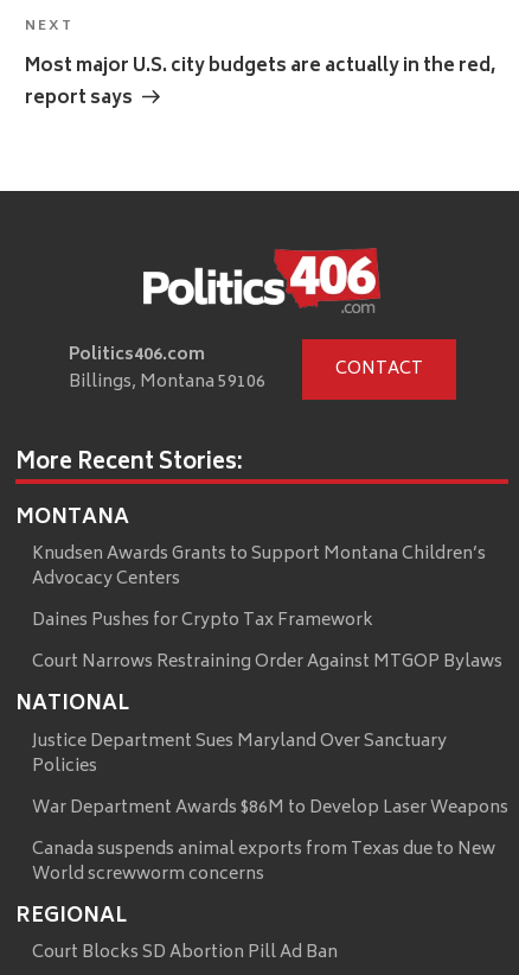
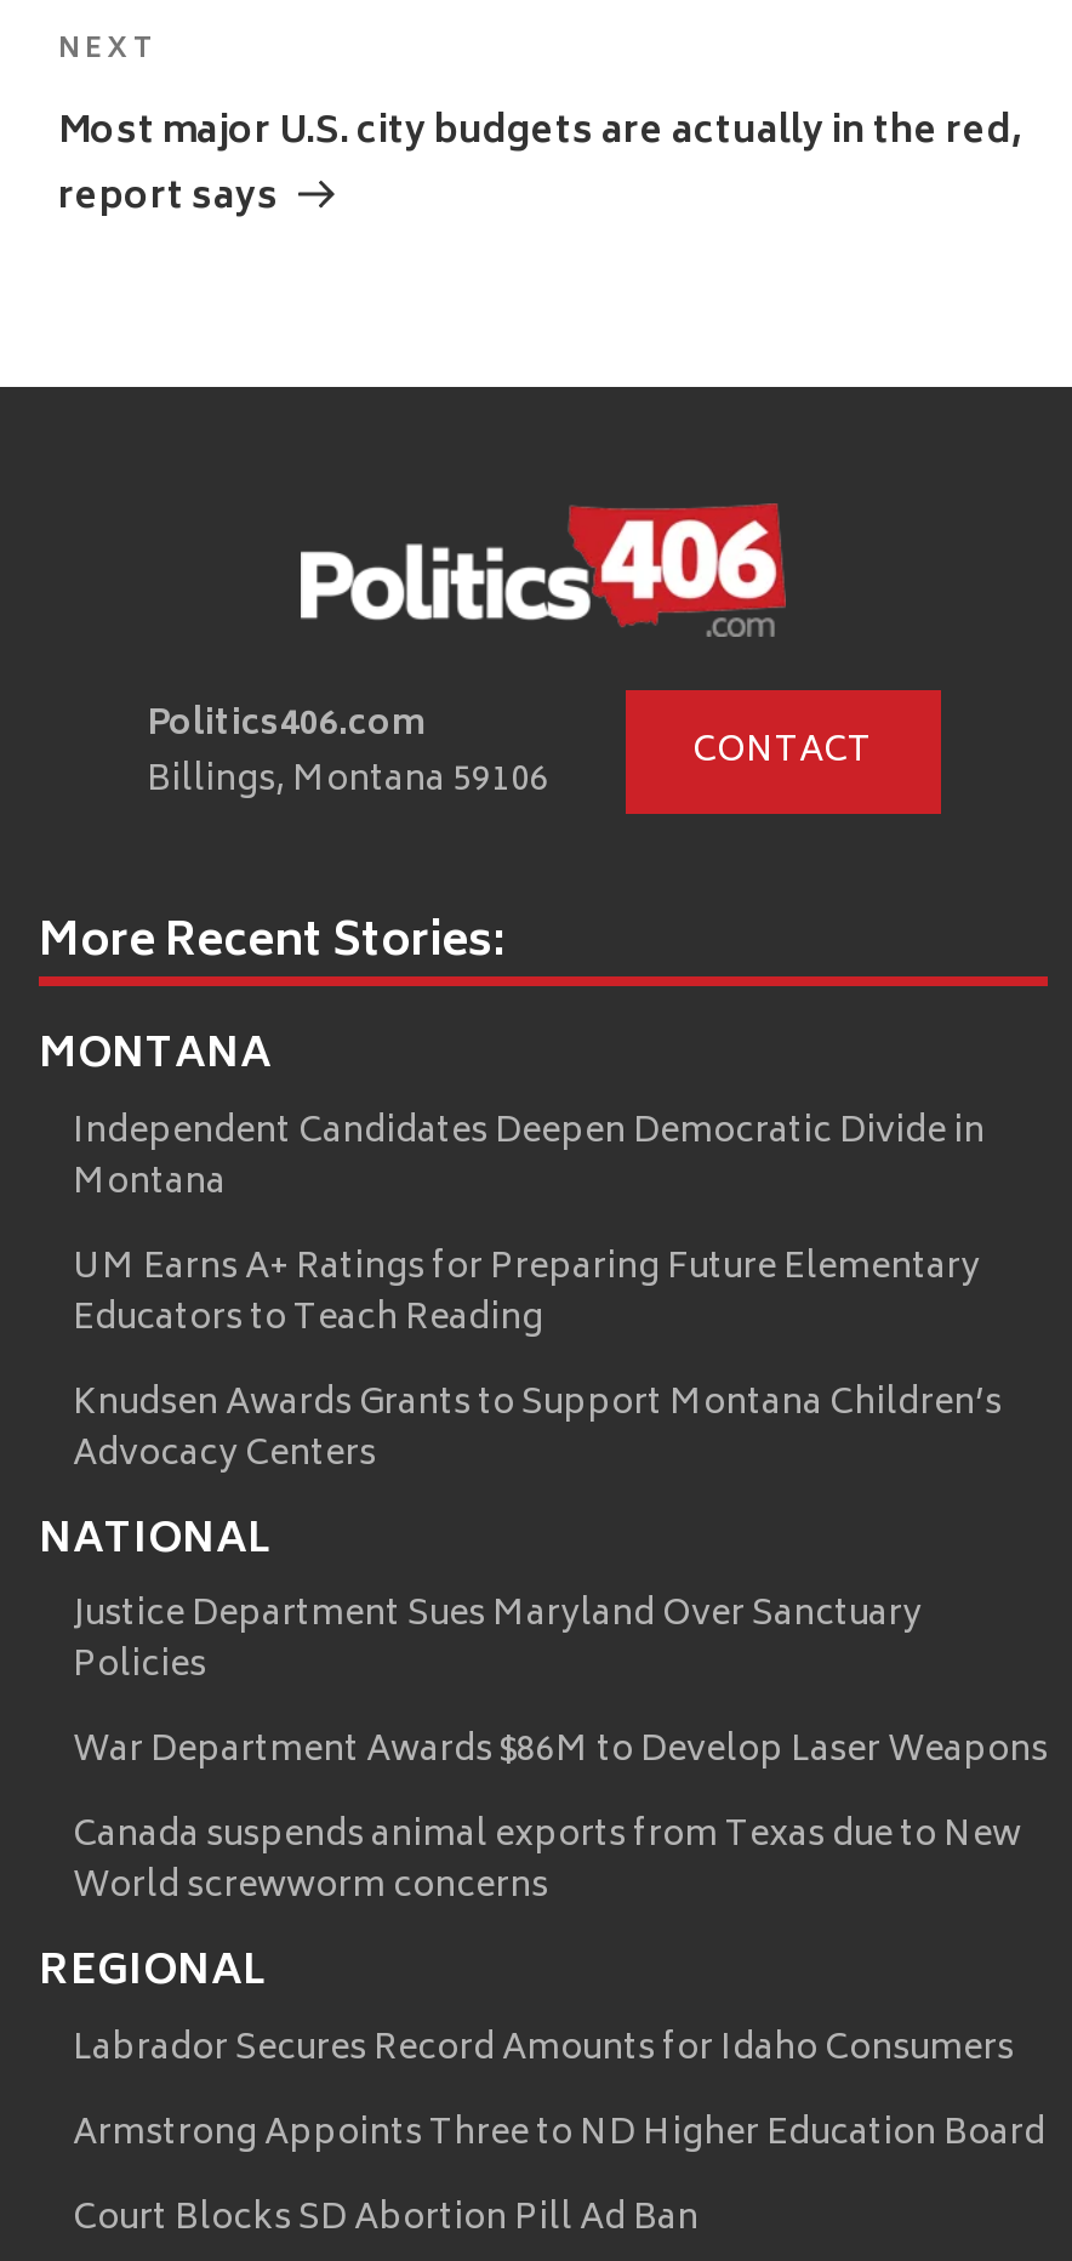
none -> [73,1102,985,1350] Independent Candidates Deepen Democratic Divide in | Montana | UM Earns A+ Ratings for Preparing Future Elementary | Educators to Teach Reading
[32,607,502,678] Daines Pushes for Crypto Tax Framework | Court Narrows Restraining Order Against MTGOP Bylaws -> none
none -> [73,2019,1045,2164] Labrador Secures Record Amounts for Idaho Consumers | Armstrong Appoints Three to ND Higher Education Board

